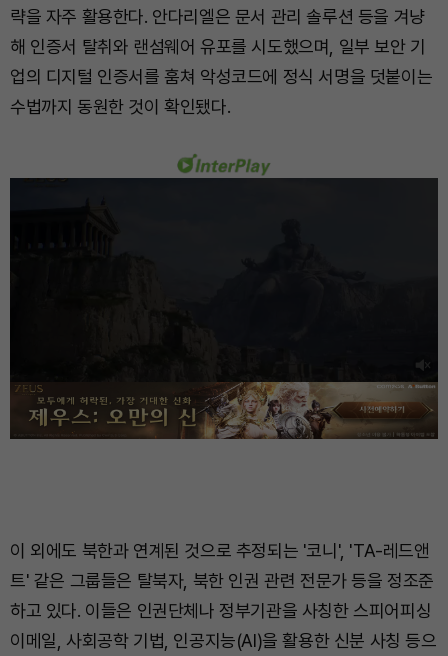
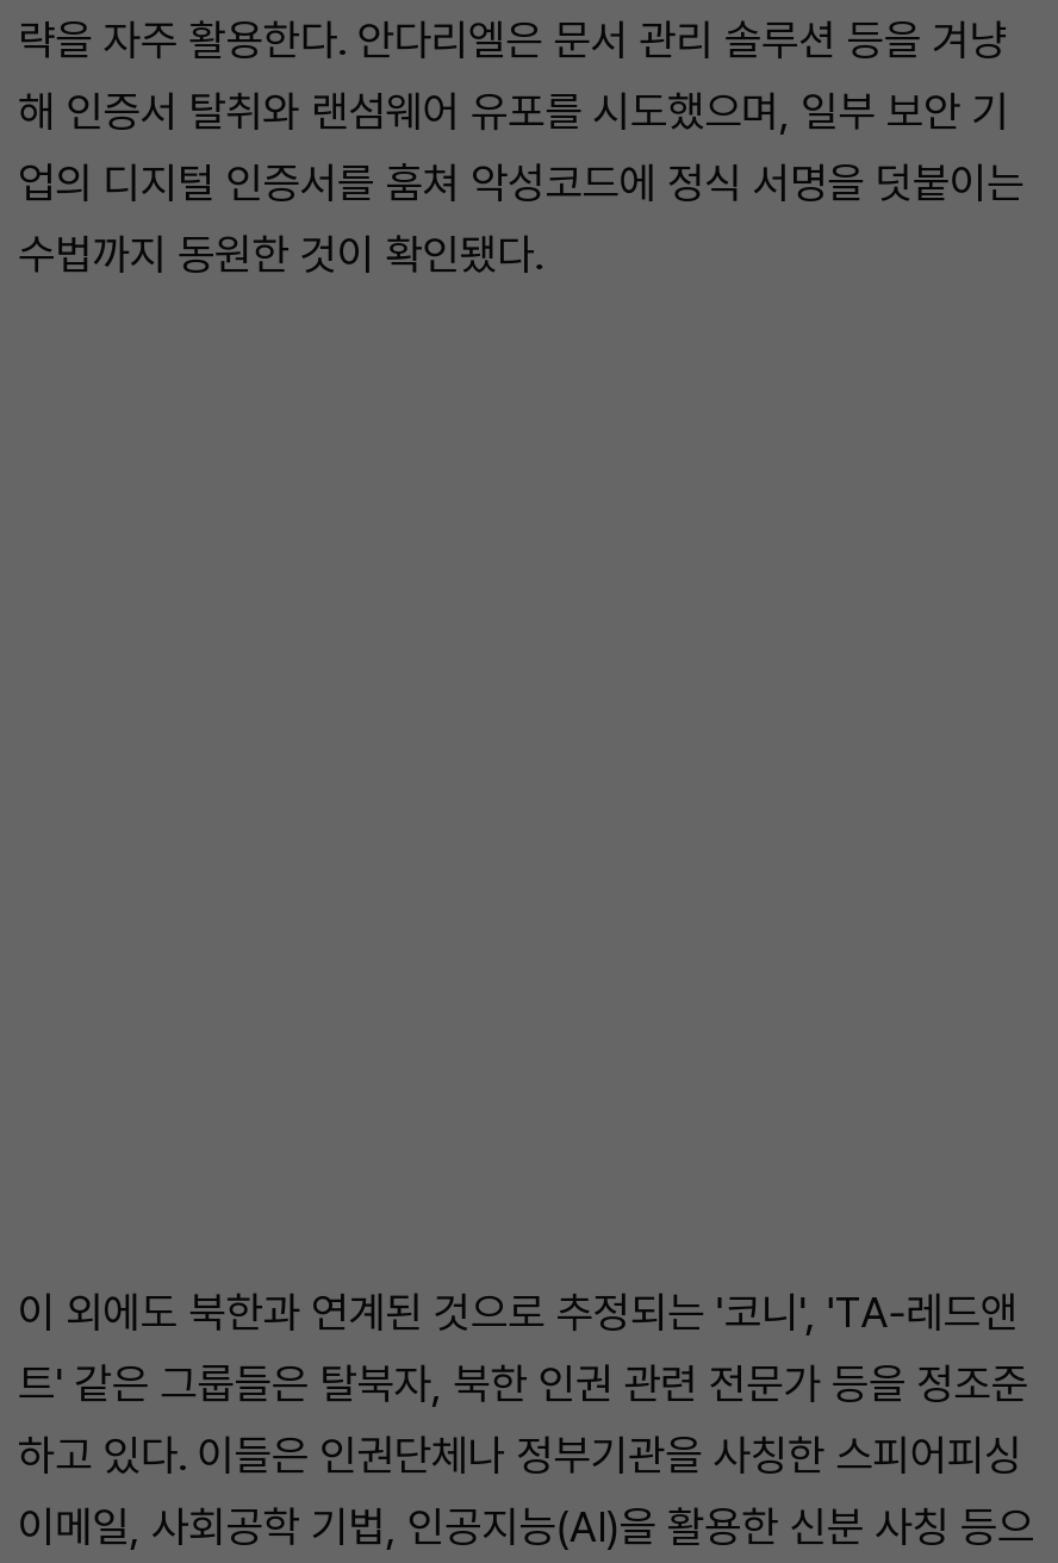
[9,153,439,440] [image] -> none

